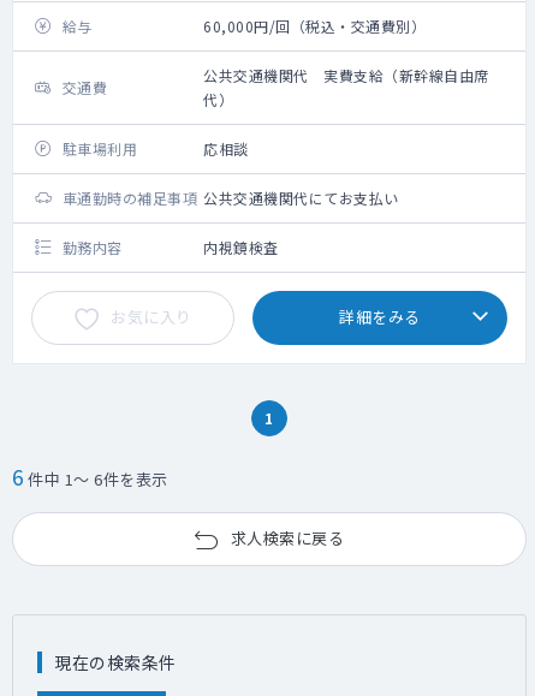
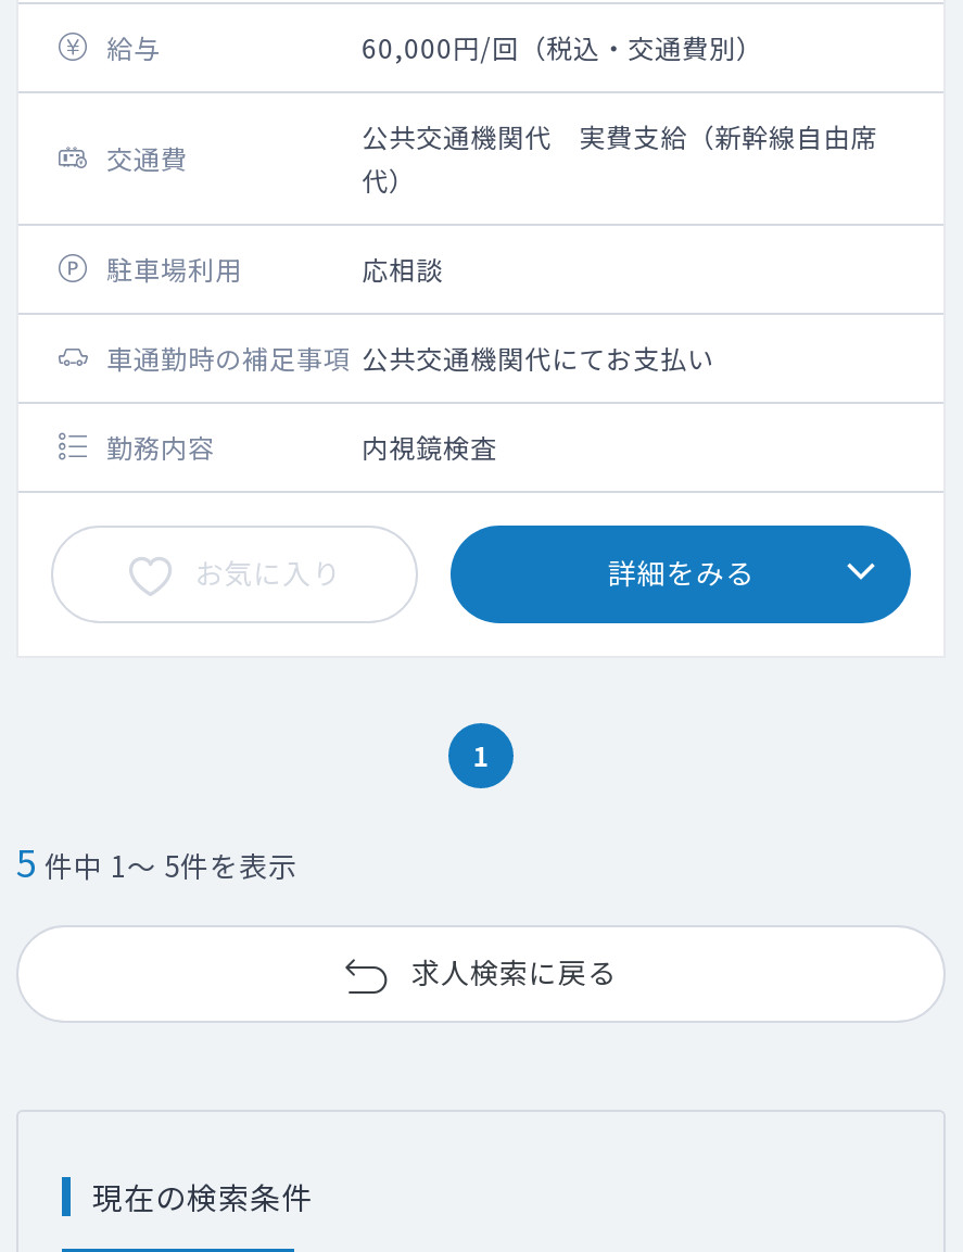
[12,462,168,492] 6件中 1～ 6件を表示 -> [16,834,297,888] 5件中 1～ 5件を表示

